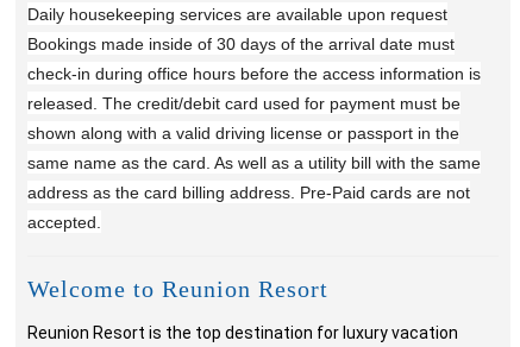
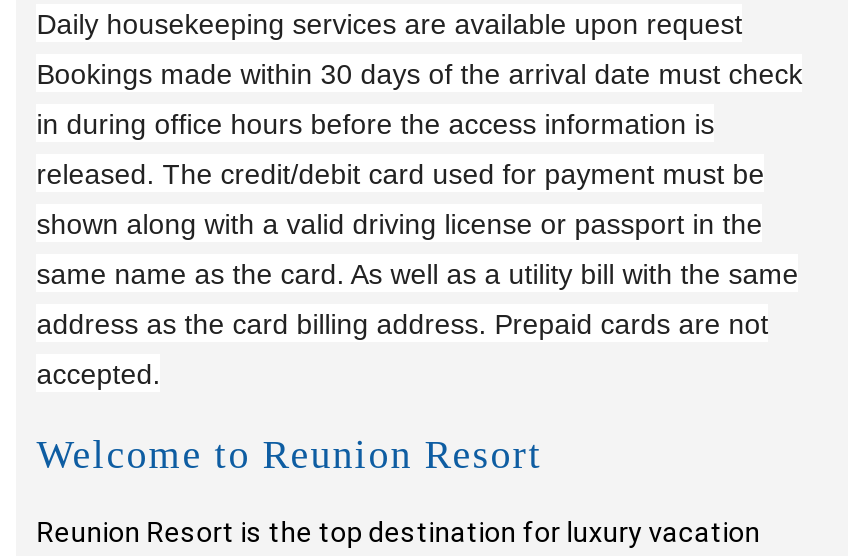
[28,35,455,54] Bookings made inside of 30 days of the arrival date must -> [36,58,802,90] Bookings made within 30 days of the arrival date must check
[28,64,481,83] check-in during office hours before the access information is -> [36,108,714,140] in during office hours before the access information is
[28,183,470,202] address as the card billing address. Pre-Paid cards are not -> [36,308,768,340] address as the card billing address. Prepaid cards are not

